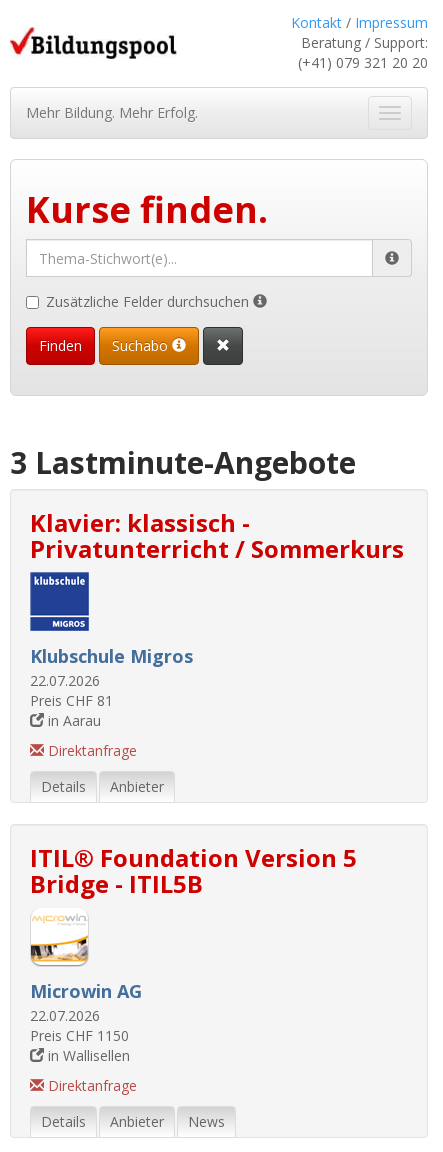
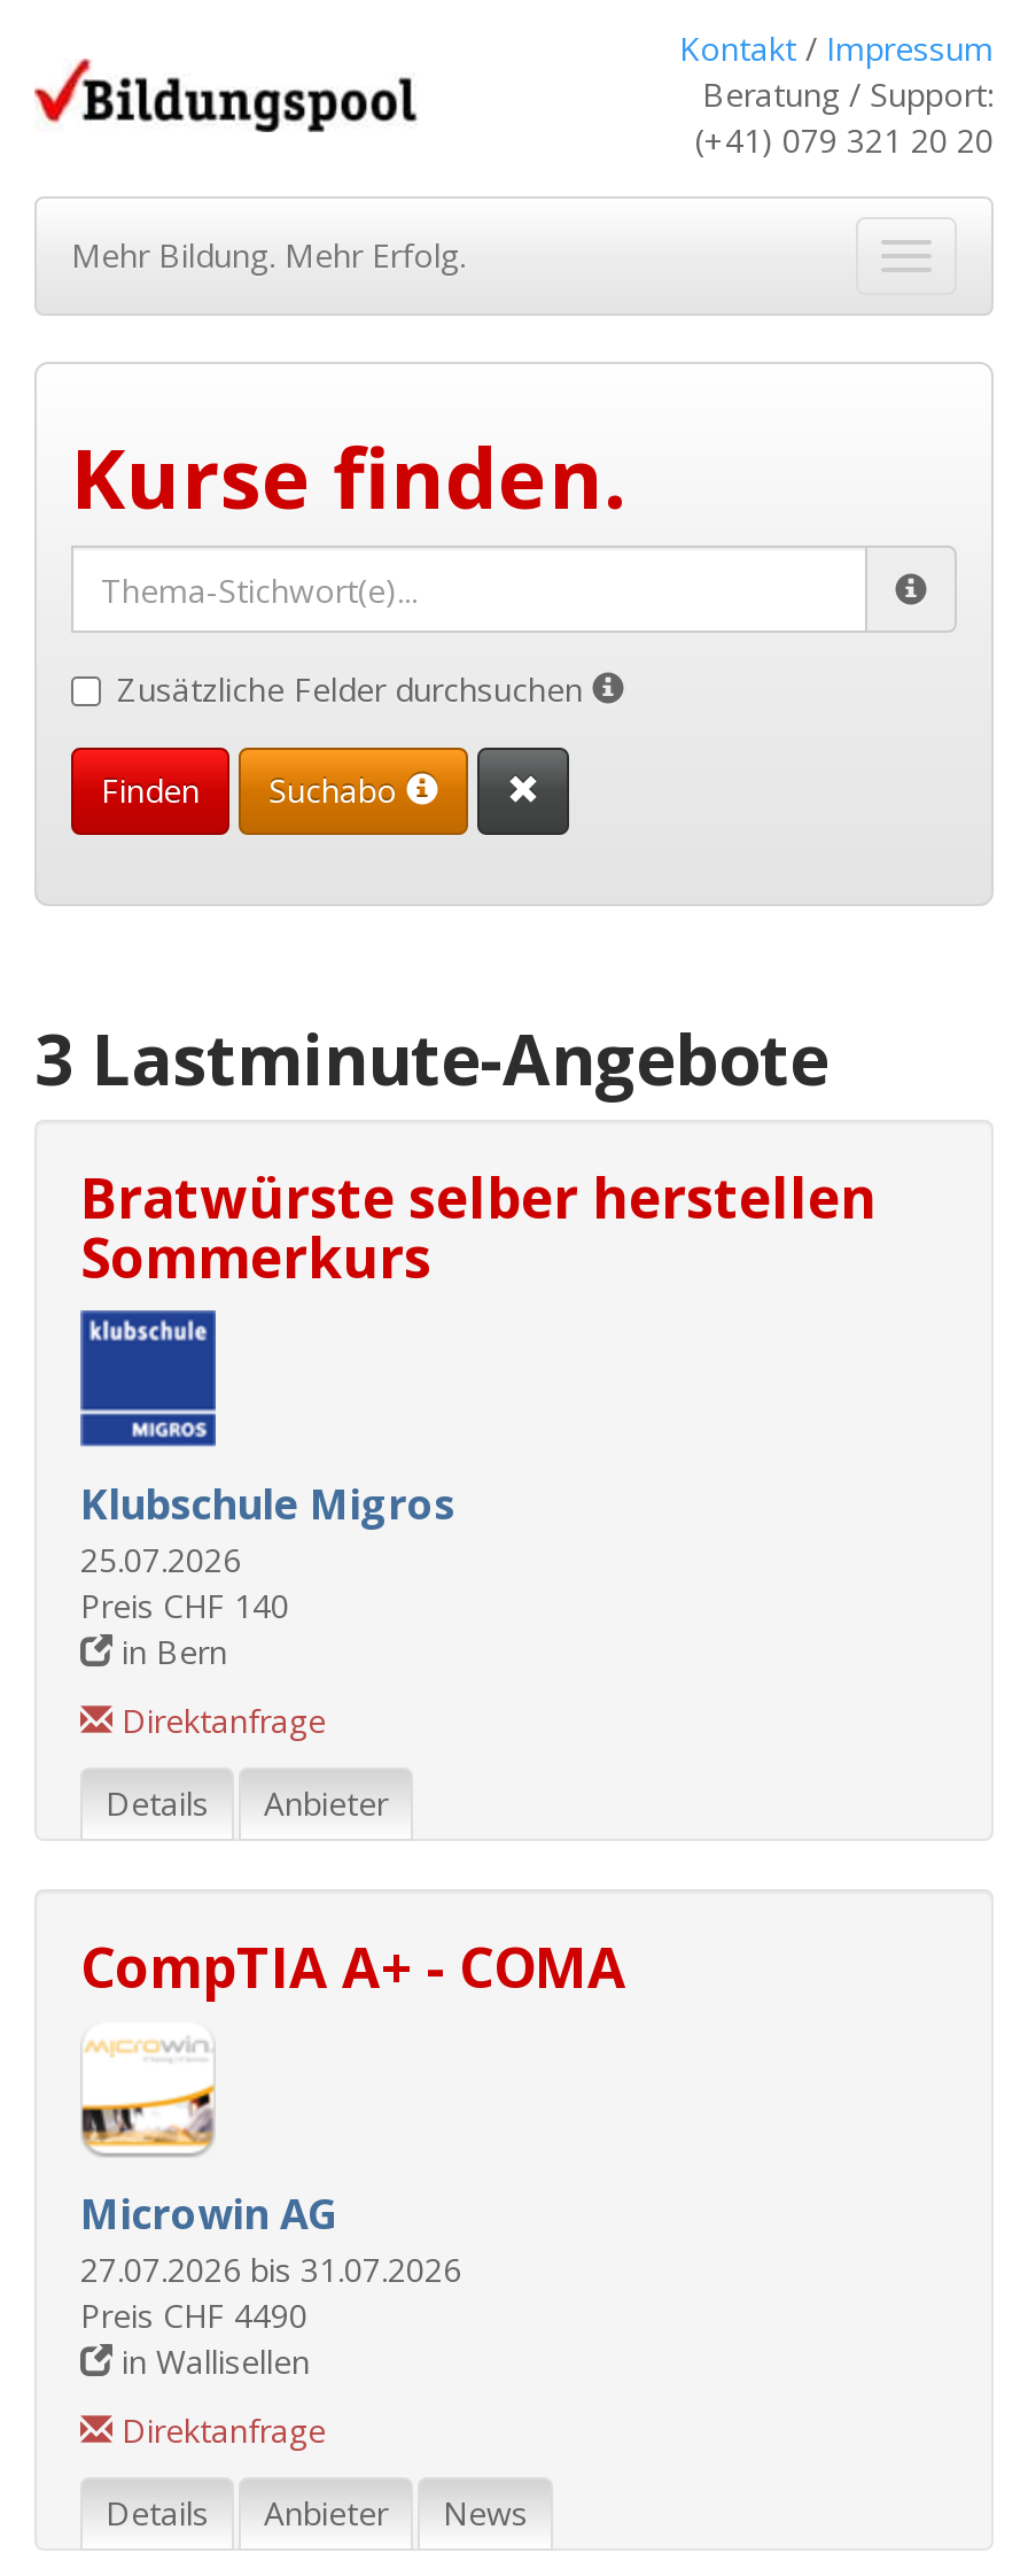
[30,506,404,565] Klavier: klassisch - | Privatunterricht / Sommerkurs -> [80,1159,877,1294] Bratwürste selber herstellen | Sommerkurs
[30,671,100,690] 22.07.2026 -> [80,1538,241,1581] 25.07.2026
[30,691,113,710] Preis CHF 81 -> [80,1584,289,1627] Preis CHF 140
[44,711,101,730] in Aarau -> [112,1630,227,1673] in Bern
[30,841,357,900] ITIL® Foundation Version 5 | Bridge - ITIL5B -> [80,1928,626,2004] CompTIA A+ - COMA
[30,1006,129,1045] 22.07.2026 | Preis CHF 1150 -> [80,2248,461,2337] 27.07.2026 bis 31.07.2026 | Preis CHF 4490

